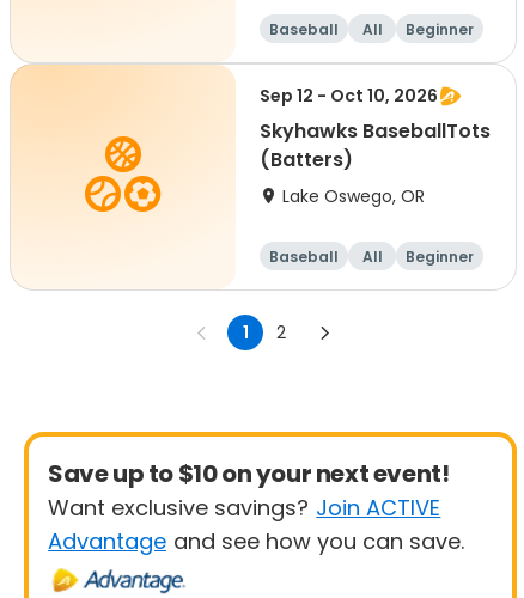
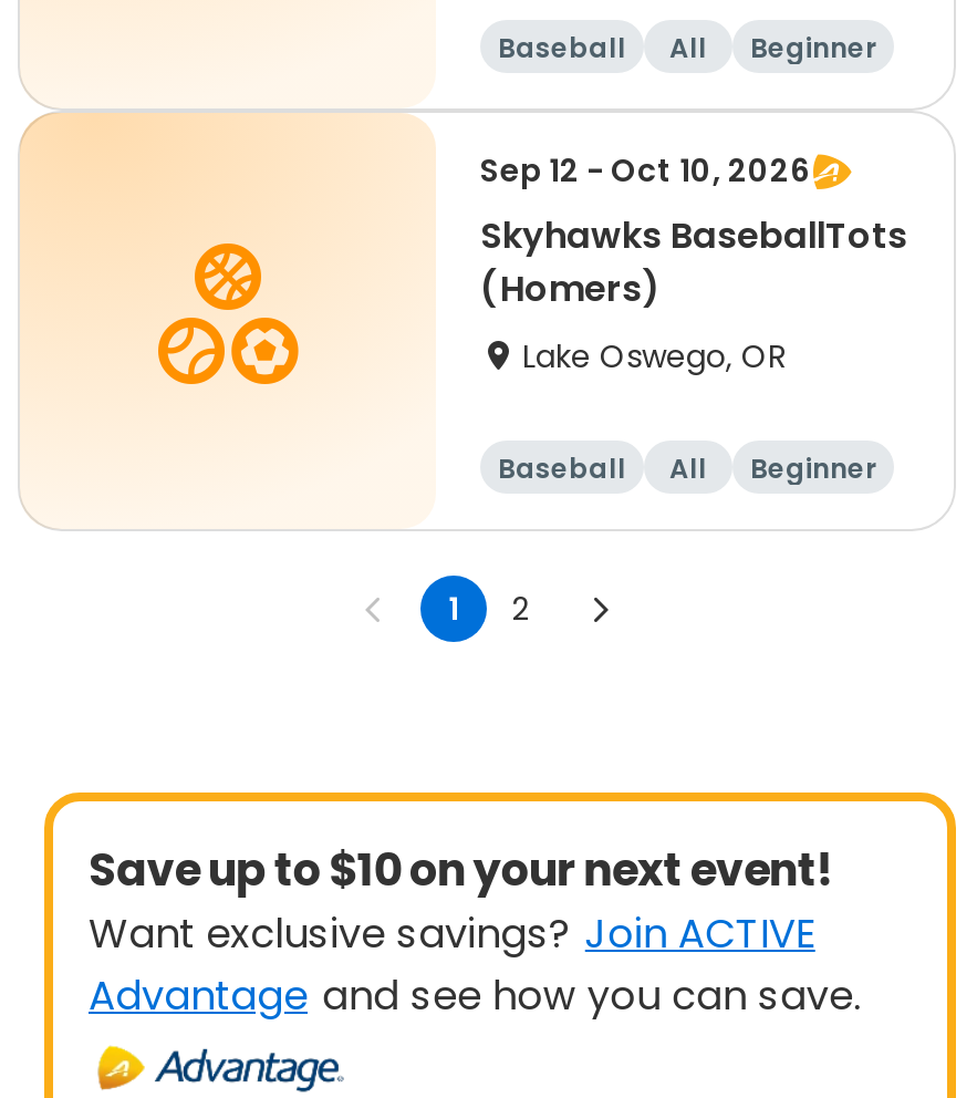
[260,146,353,173] (Batters) -> [480,263,659,314] (Homers)

